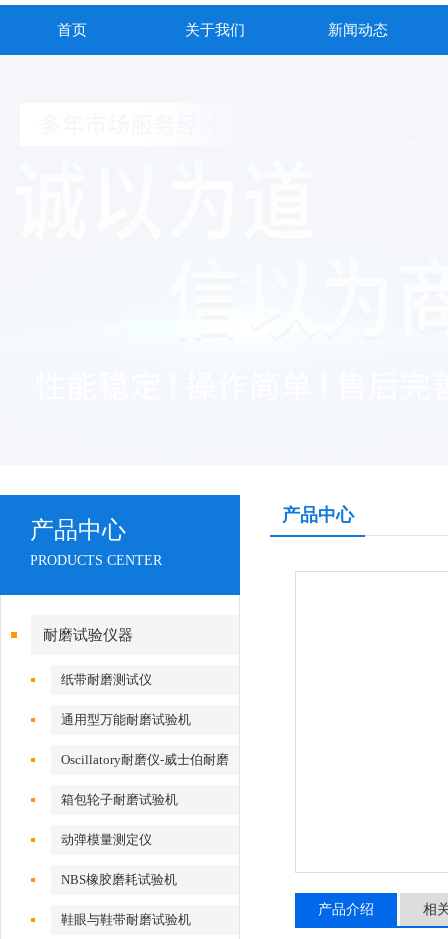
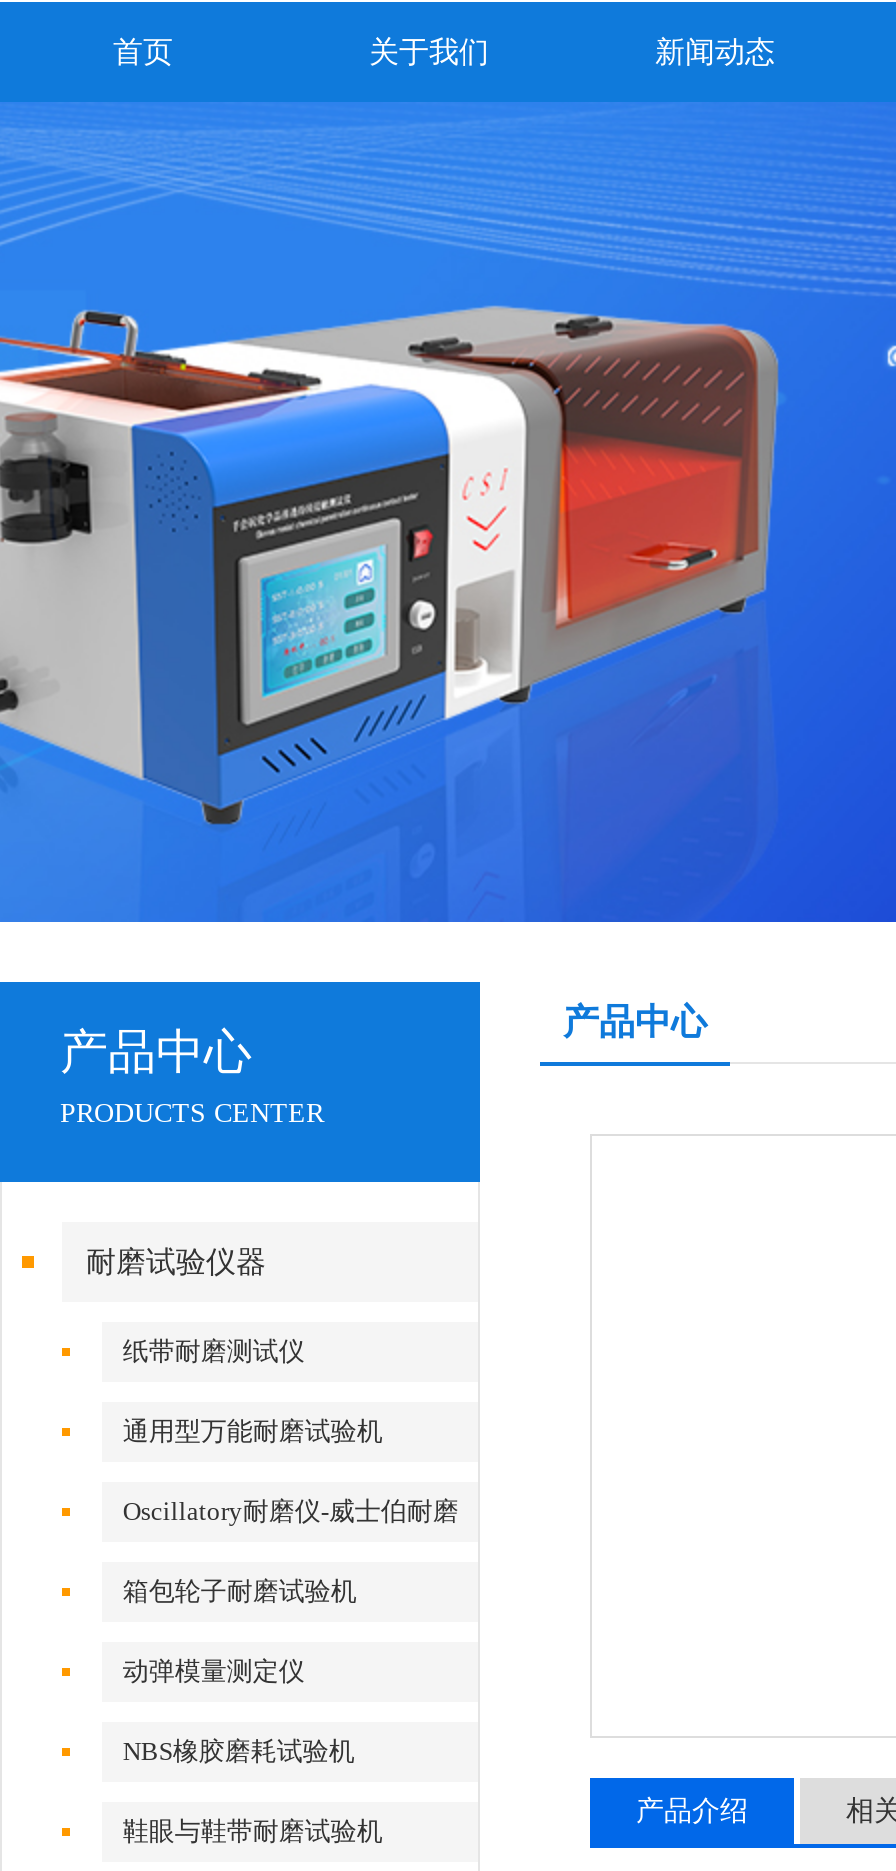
none -> [6,102,890,924] [image]

